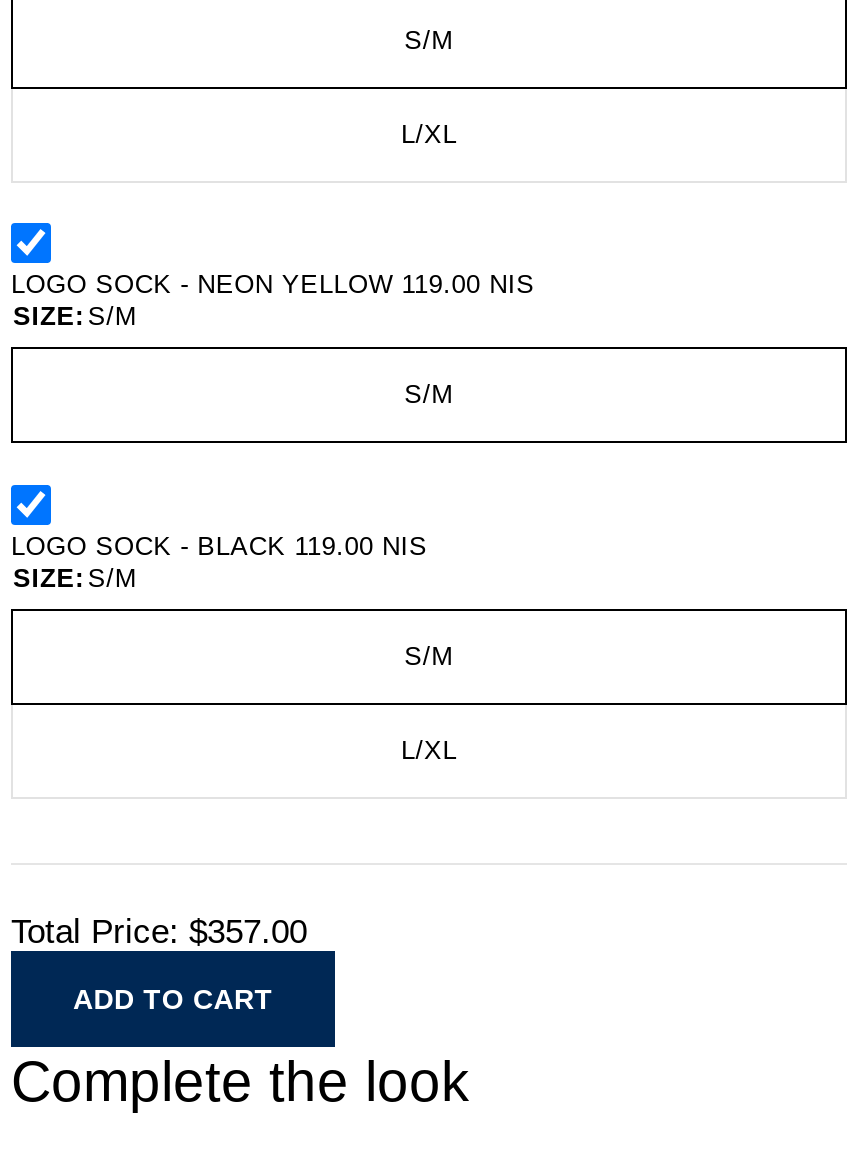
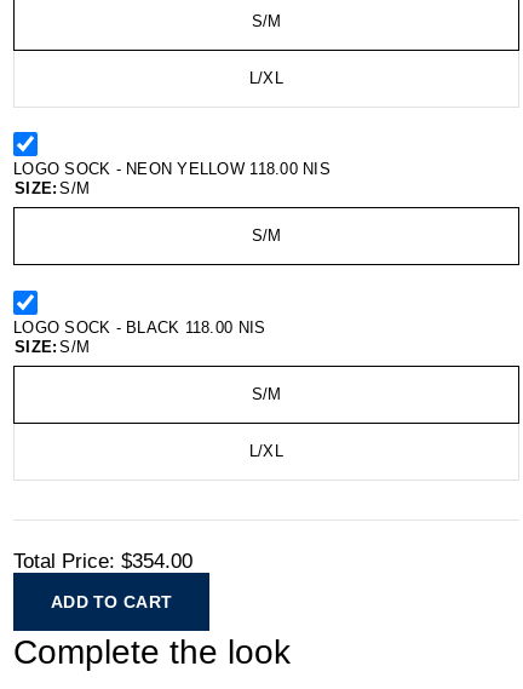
[11,269,535,299] LOGO SOCK - NEON YELLOW 119.00 NIS -> [13,160,330,178] LOGO SOCK - NEON YELLOW 118.00 NIS
[11,530,428,560] LOGO SOCK - BLACK 119.00 NIS -> [13,318,265,336] LOGO SOCK - BLACK 118.00 NIS
[11,912,307,950] Total Price: $357.00 -> [13,549,192,572] Total Price: $354.00

